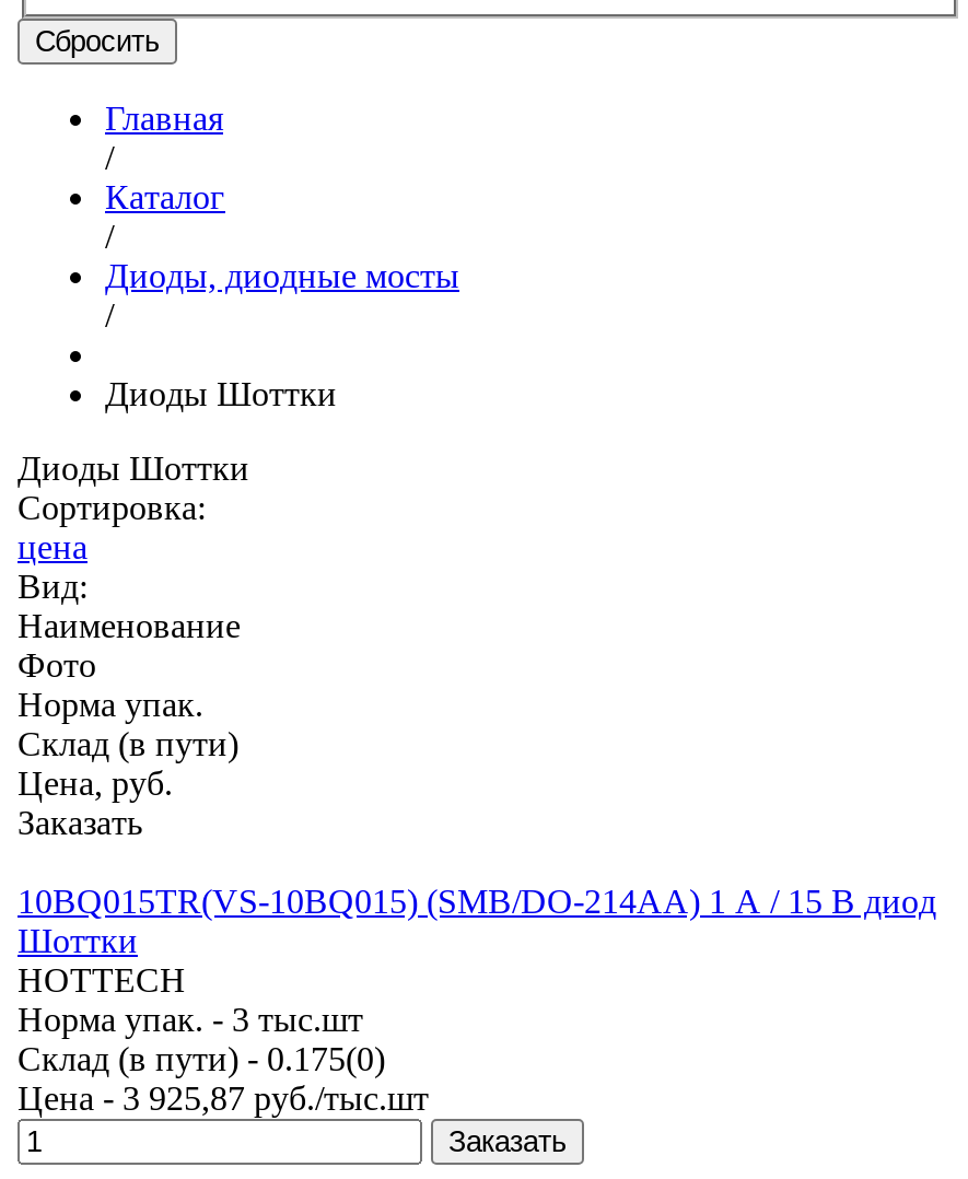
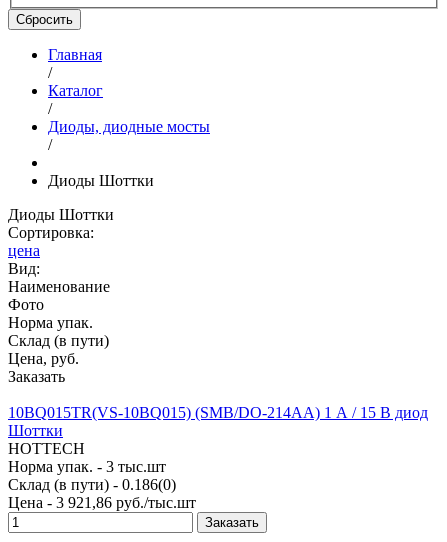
[18,1039,385,1076] Склад (в пути) - 0.175(0) -> [8,475,176,492] Склад (в пути) - 0.186(0)
[18,1078,429,1116] Цена - 3 925,87 руб./тыс.шт -> [8,493,196,510] Цена - 3 921,86 руб./тыс.шт

